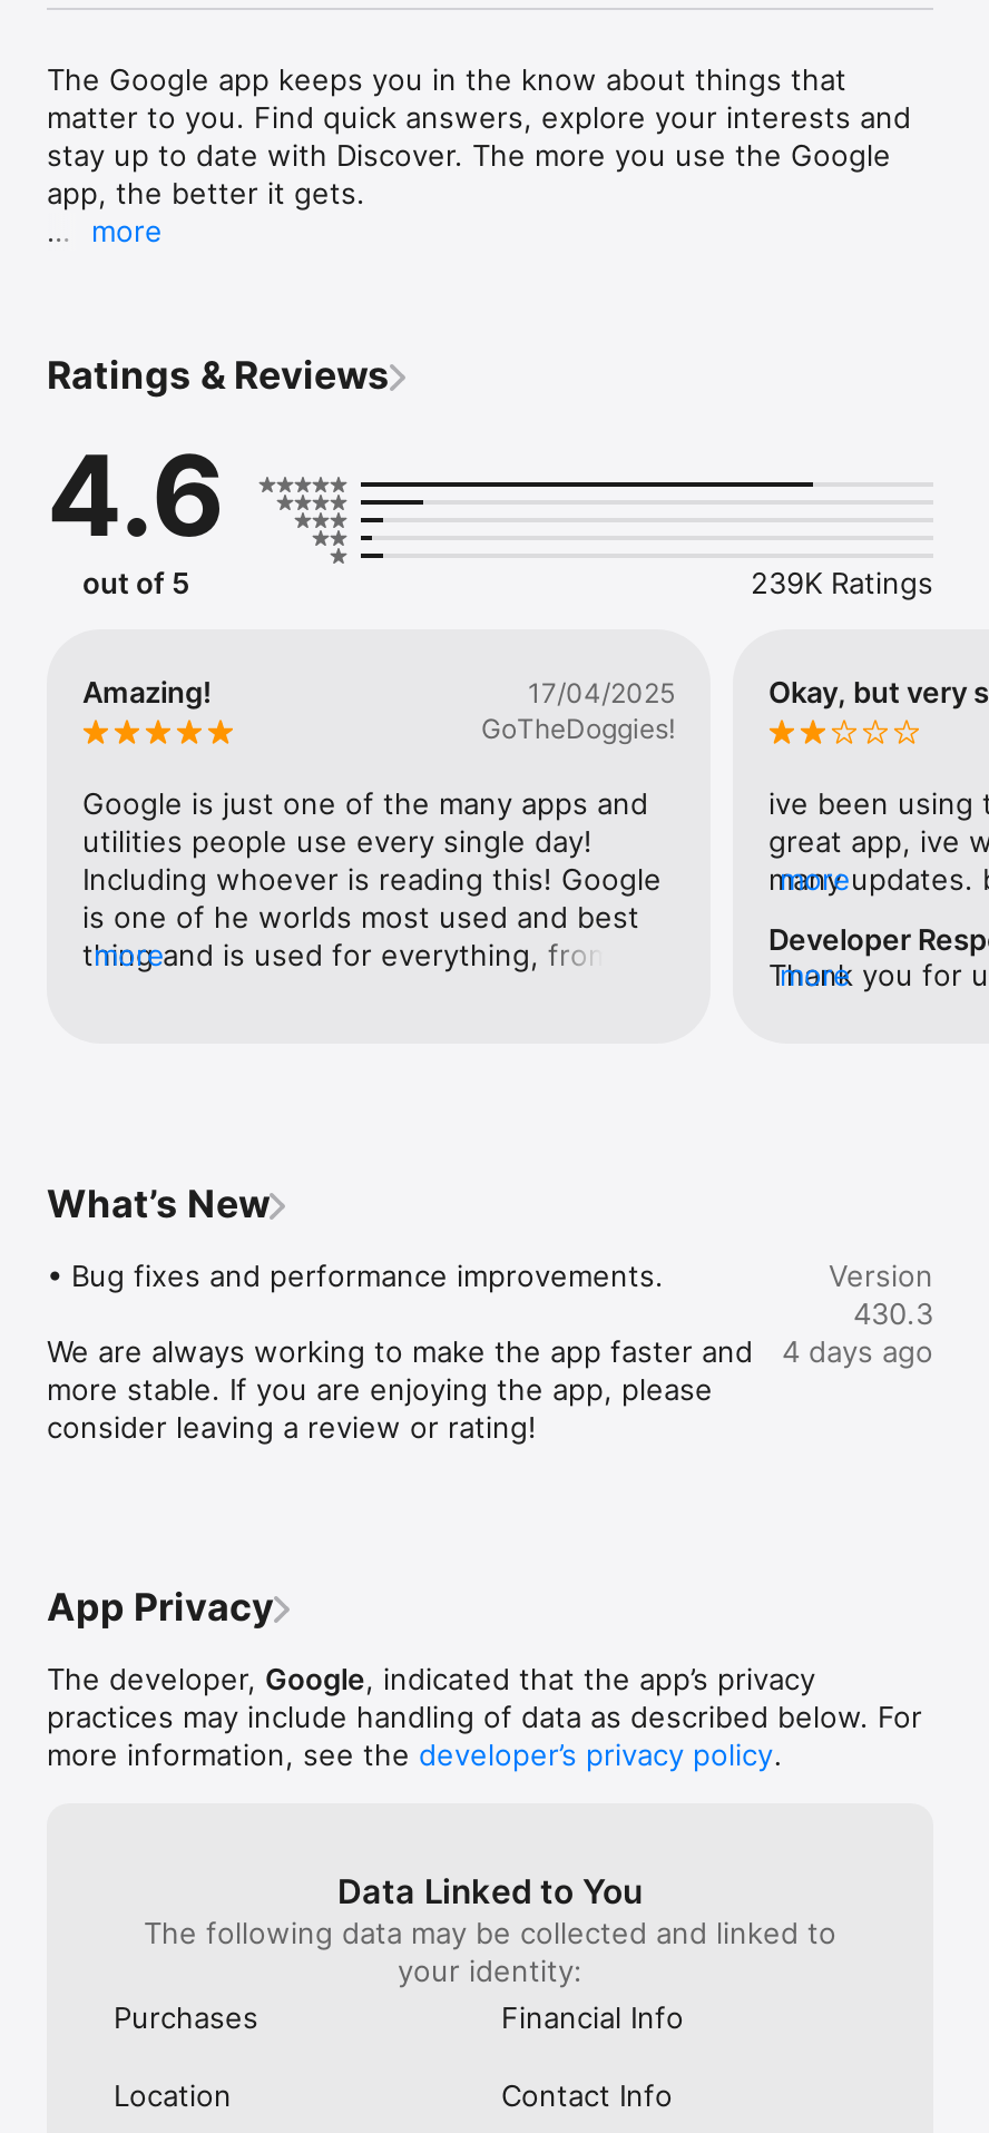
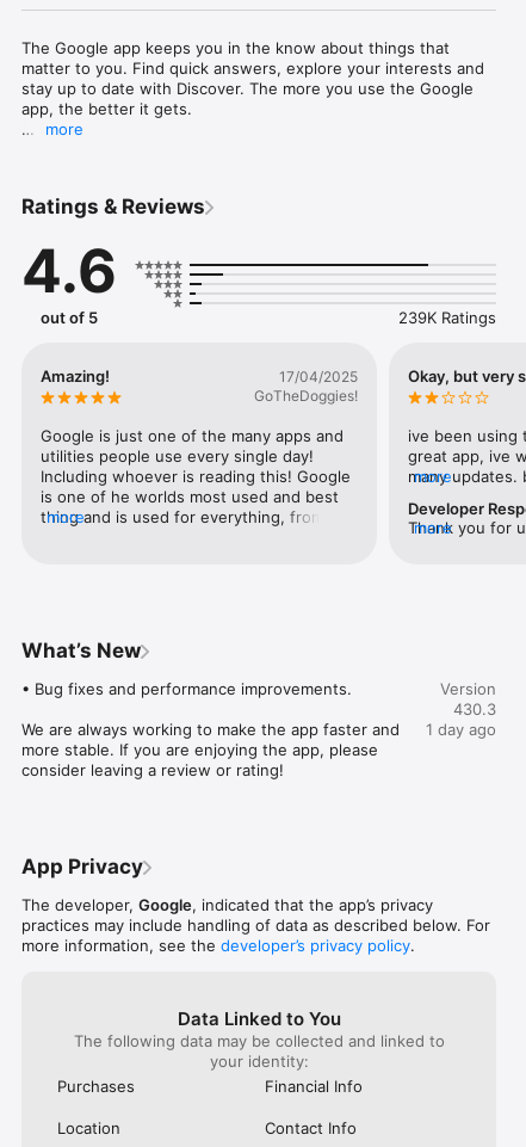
[782,1333,933,1368] 4 days ago -> [426,719,496,739] 1 day ago

